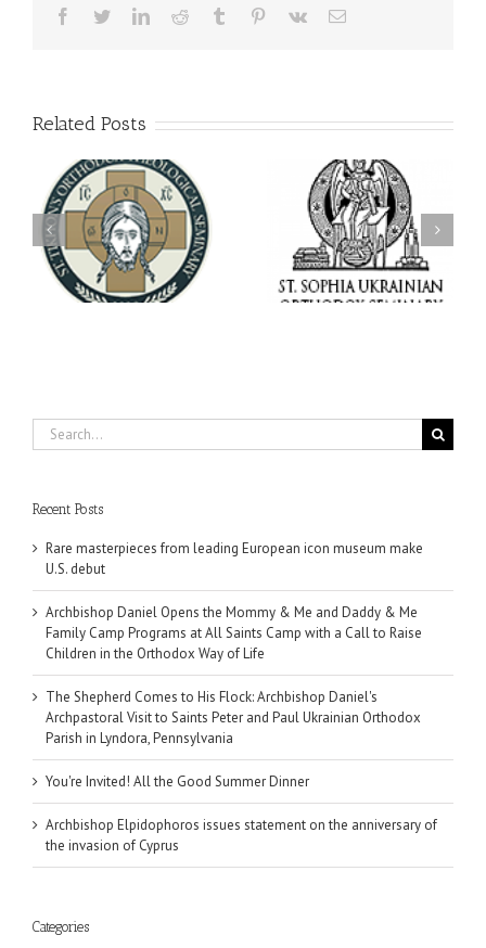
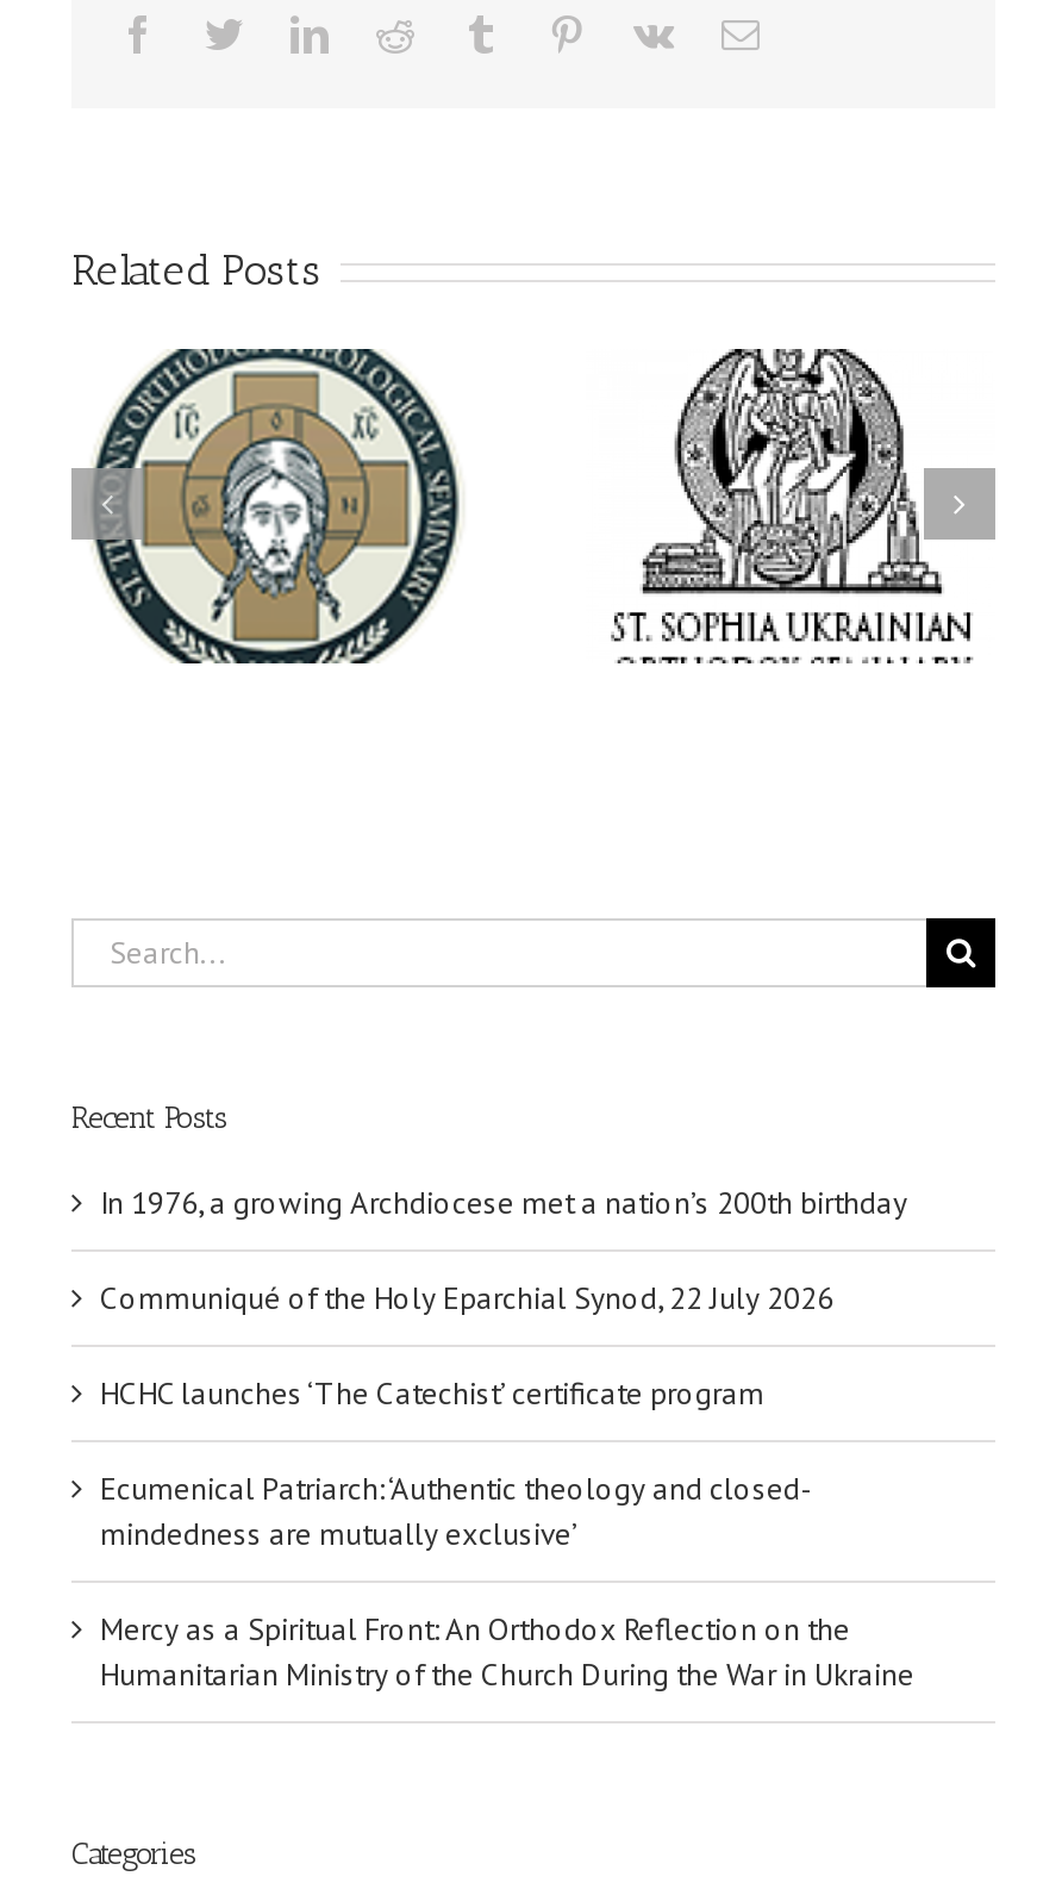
[46,539,423,578] Rare masterpieces from leading European icon museum make | U.S. debut -> [100,1183,907,1224] In 1976, a growing Archdiocese met a nation’s 200th birthday
[46,603,422,663] Archbishop Daniel Opens the Mommy & Me and Daddy & Me | Family Camp Programs at All Saints Camp with a Call to Raise | Children in the Orthodox Way of Life -> [100,1279,833,1319] Communiqué of the Holy Eparchial Synod, 22 July 2026
[46,688,421,748] The Shepherd Comes to His Flock: Archbishop Daniel's | Archpastoral Visit to Saints Peter and Paul Ukrainian Orthodox | Parish in Lyndora, Pennsylvania -> [100,1374,764,1415] HCHC launches ‘The Catechist’ certificate program
[46,773,309,791] You're Invited! All the Good Summer Dinner -> [100,1469,812,1555] Ecumenical Patriarch: ‘Authentic theology and closed- | mindedness are mutually exclusive’
[46,816,437,855] Archbishop Elpidophoros issues statement on the anniversary of | the invasion of Cyprus -> [100,1610,914,1696] Mercy as a Spiritual Front: An Orthodox Reflection on the | Humanitarian Ministry of the Church During the War in Ukraine

